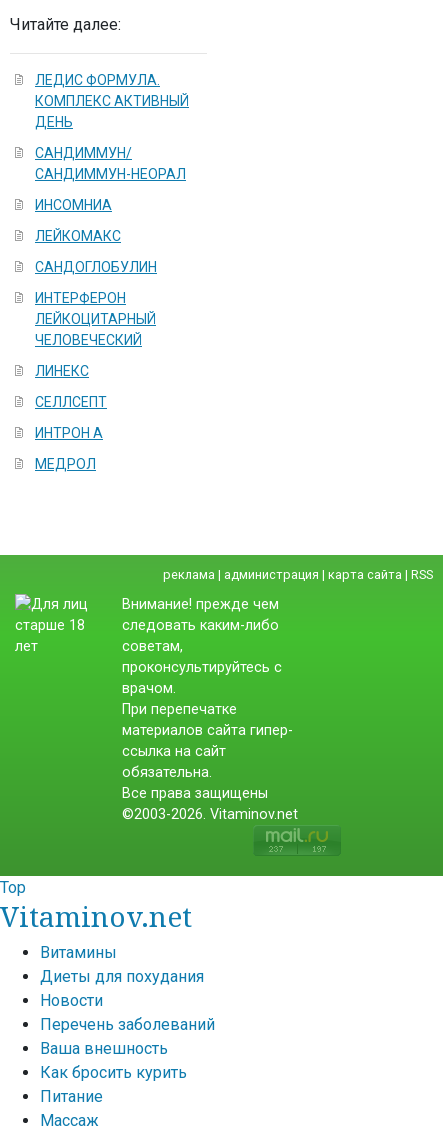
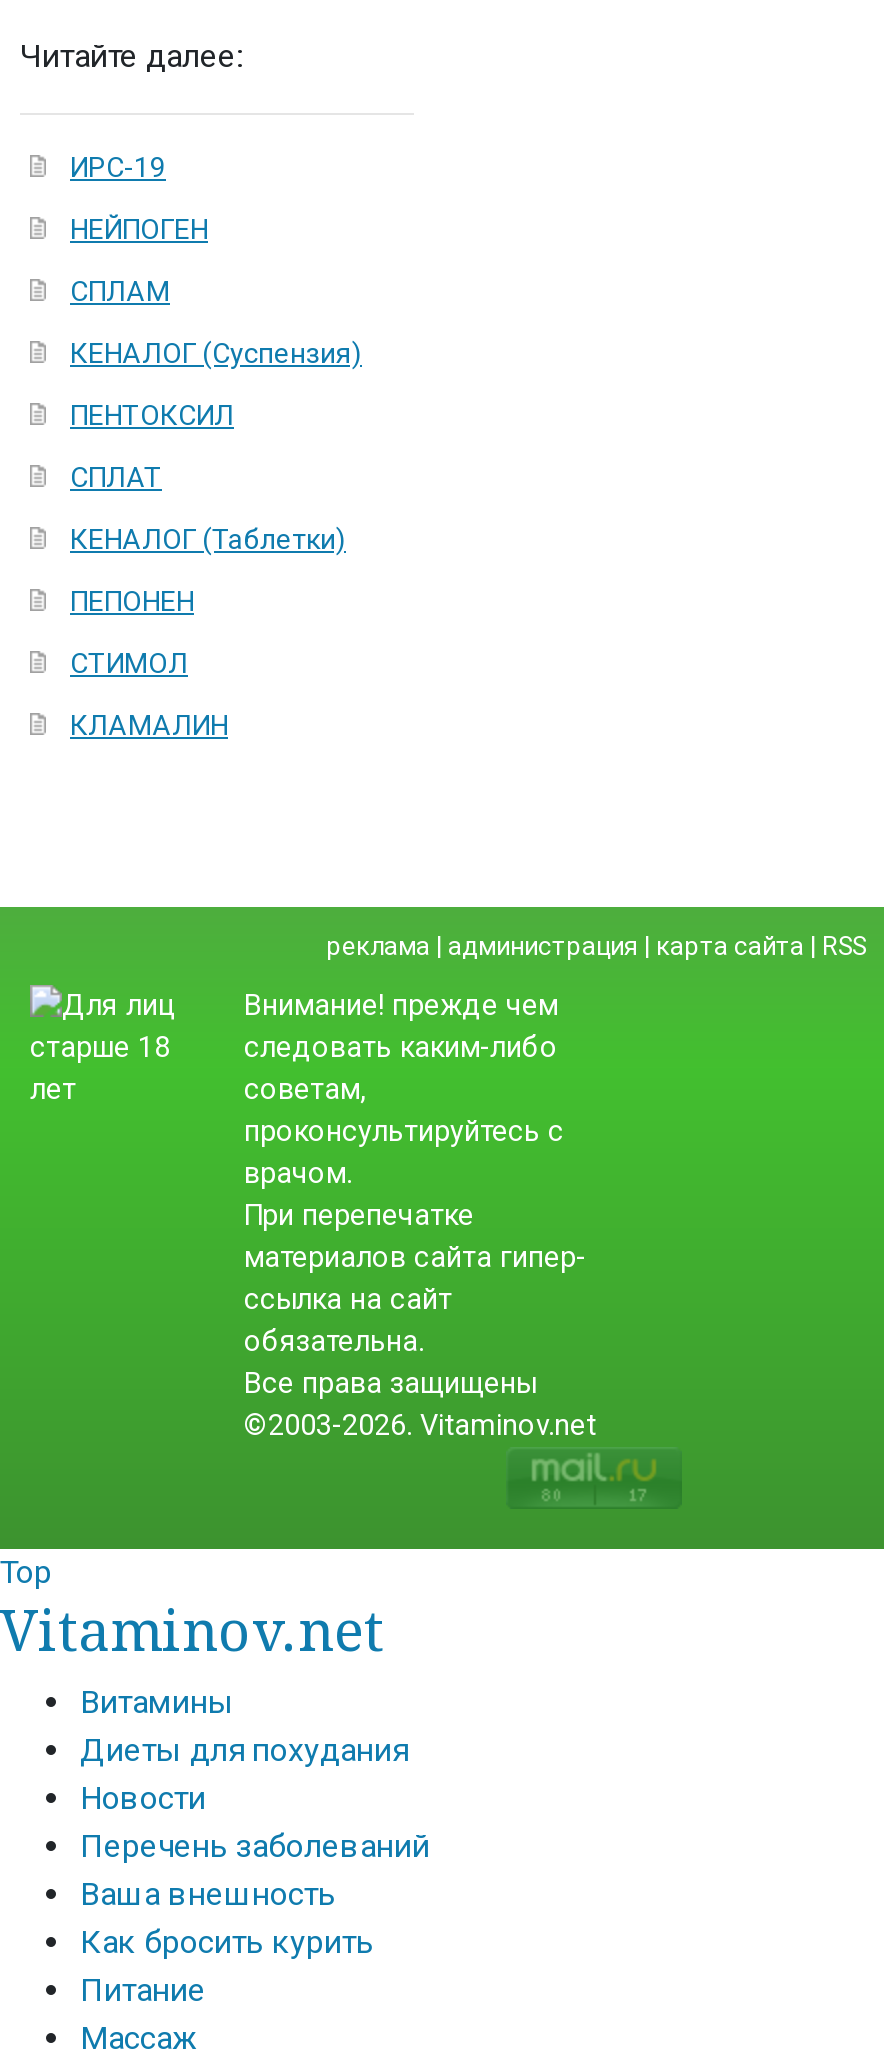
[35,72,189,130] ЛЕДИС ФОРМУЛА. | КОМПЛЕКС АКТИВНЫЙ | ДЕНЬ -> [70,151,166,183] ИРС-19
[35,145,186,182] САНДИММУН/ | САНДИММУН-НЕОРАЛ -> [70,213,208,245] НЕЙПОГЕН
[35,197,112,213] ИНСОМНИА -> [70,275,170,307] СПЛАМ
[35,228,121,244] ЛЕЙКОМАКС -> [70,337,362,369] КЕНАЛОГ (Суспензия)
[35,259,157,275] САНДОГЛОБУЛИН -> [70,399,234,431] ПЕНТОКСИЛ
[35,290,156,348] ИНТЕРФЕРОН | ЛЕЙКОЦИТАРНЫЙ | ЧЕЛОВЕЧЕСКИЙ -> [70,461,162,493] СПЛАТ
[35,363,89,379] ЛИНЕКС -> [70,523,346,555] КЕНАЛОГ (Таблетки)
[35,394,107,410] СЕЛЛСЕПТ -> [70,585,194,617] ПЕПОНЕН
[35,425,103,441] ИНТРОН А -> [70,647,188,679] СТИМОЛ
[35,456,96,472] МЕДРОЛ -> [70,709,228,741] КЛАМАЛИН

